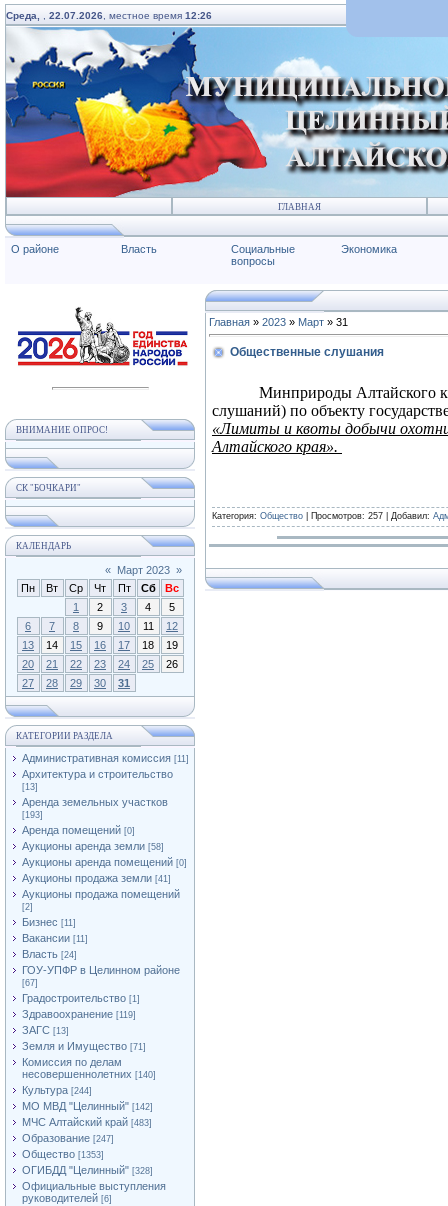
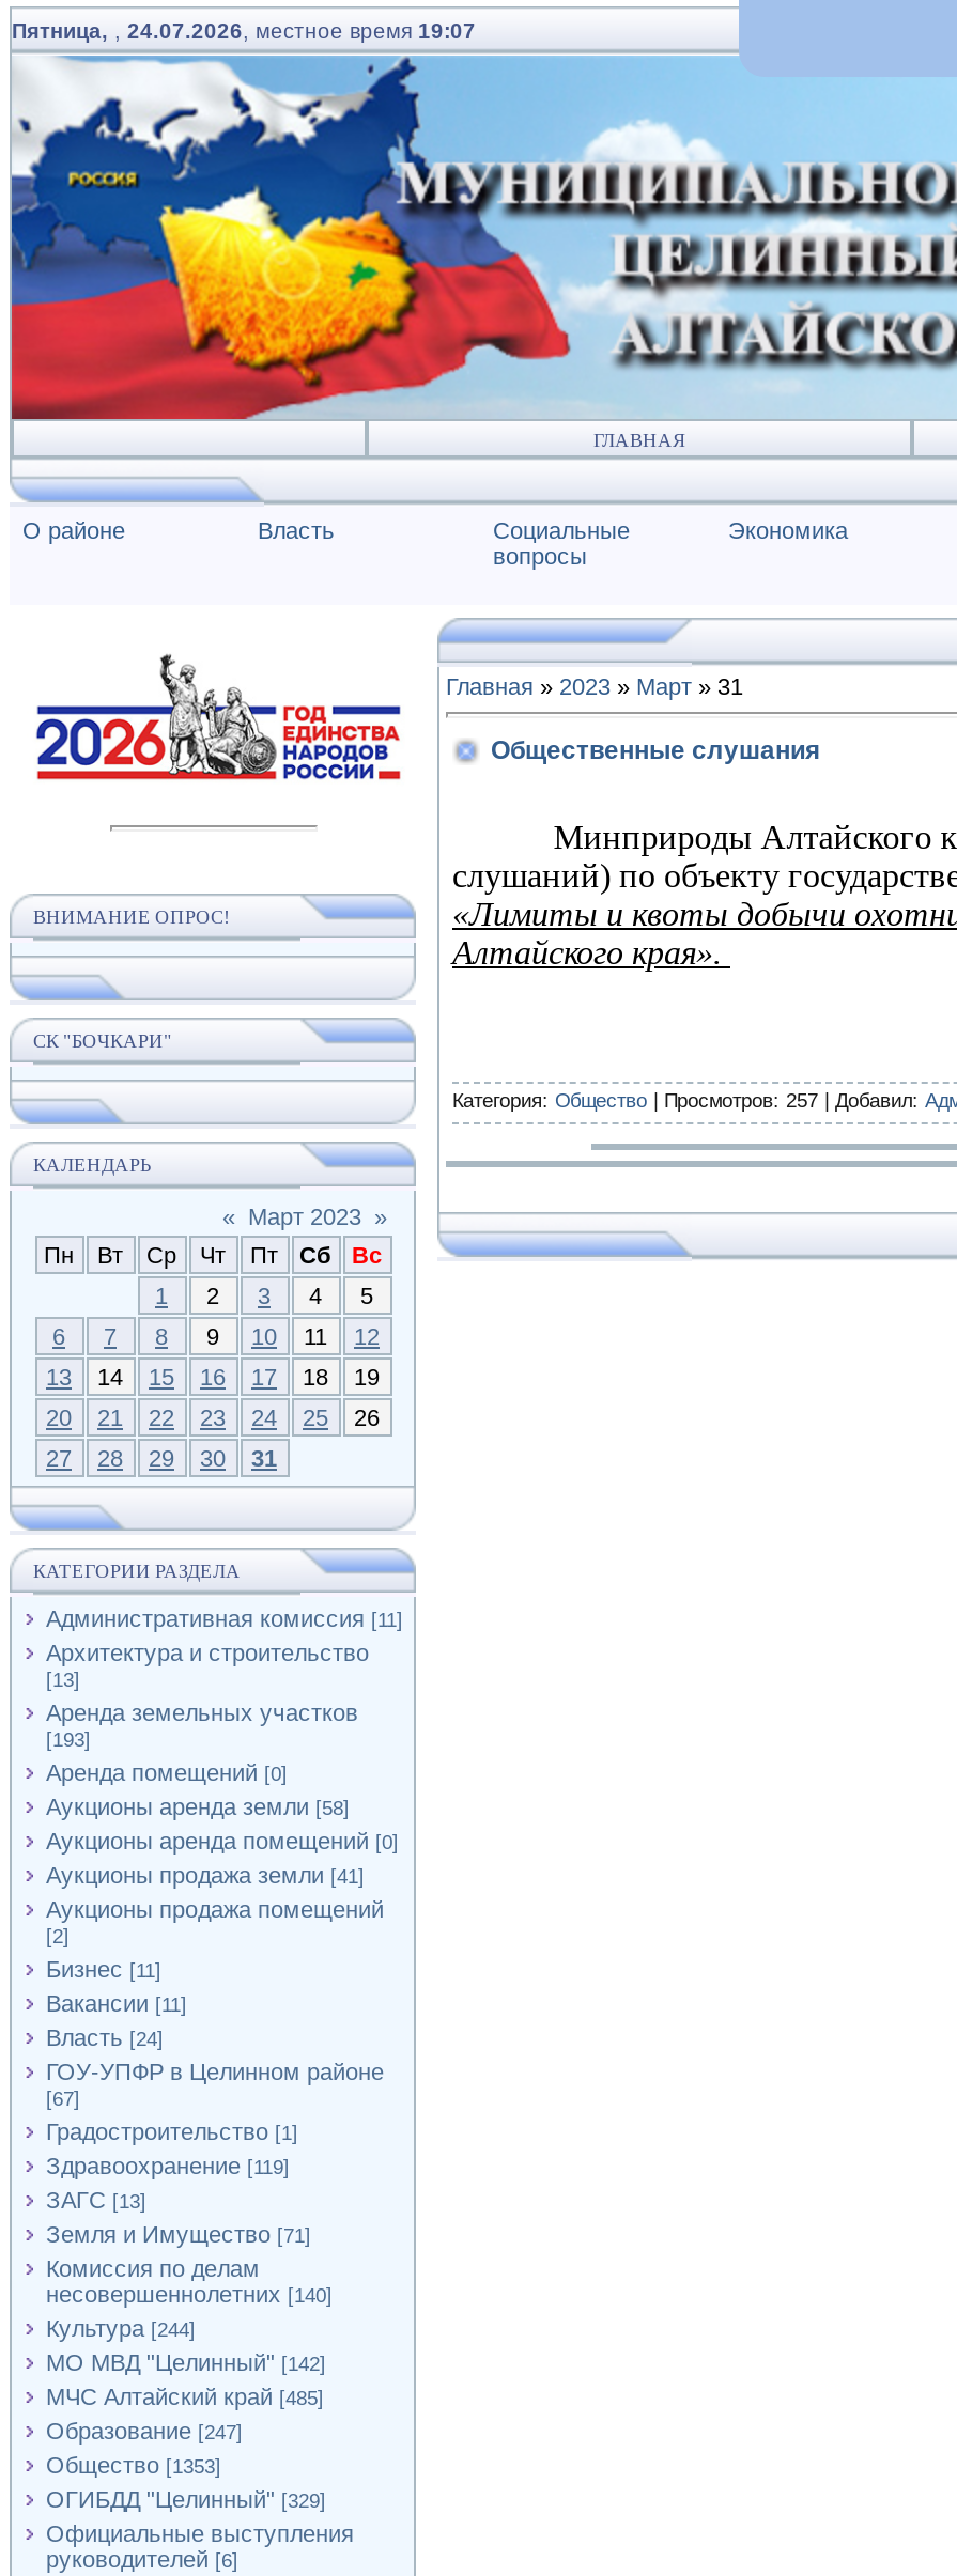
[6,10,212,21] Среда,, 22.07.2026, местное время 12:26 -> [12,19,476,43] Пятница,, 24.07.2026, местное время 19:07
[22,1116,152,1128] МЧС Алтайский край [483] -> [46,2384,324,2409] МЧС Алтайский край [485]
[22,1164,153,1176] ОГИБДД "Целинный" [328] -> [46,2486,326,2512] ОГИБДД "Целинный" [329]

